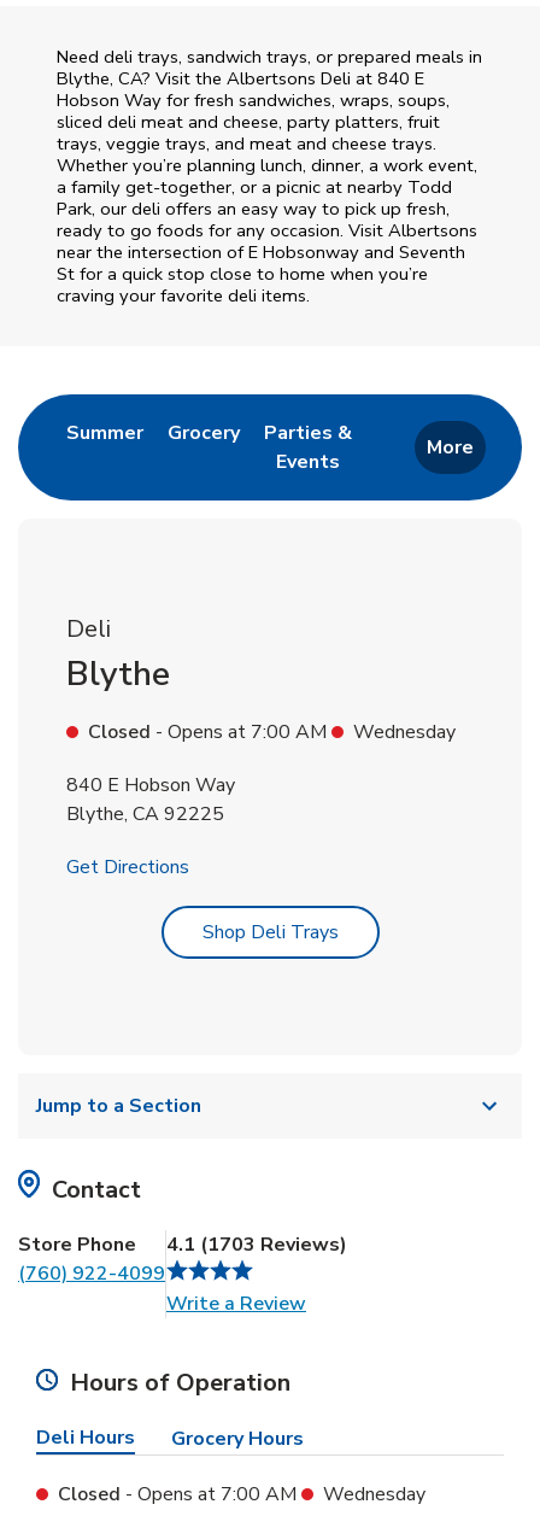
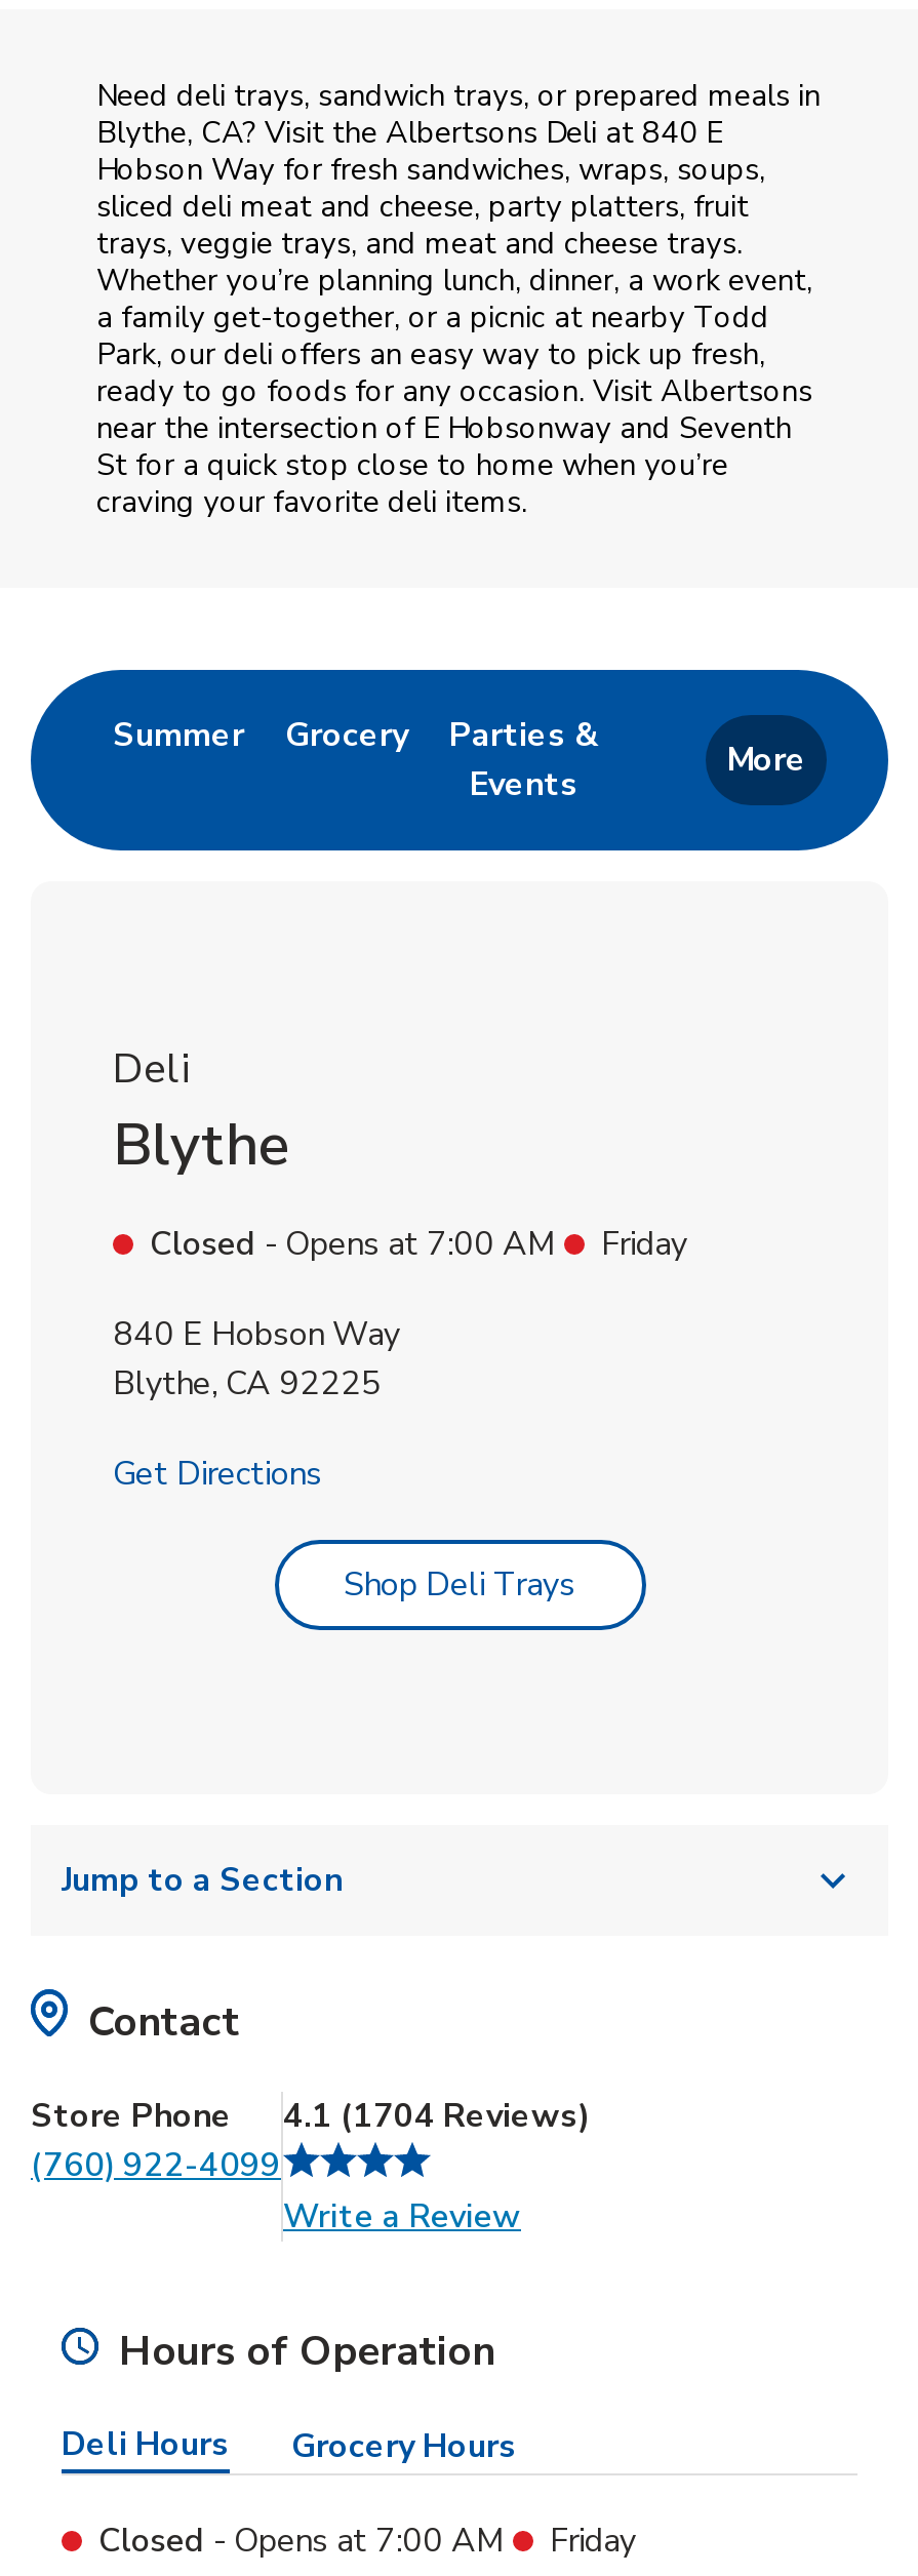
[353,719,456,745] Wednesday -> [601,1222,687,1267] Friday
[18,1231,347,1258] Store Phone 4.1 (1703 Reviews) -> [31,2093,591,2138] Store Phone 4.1 (1704 Reviews)
[323,1481,425,1507] Wednesday -> [550,2518,636,2563] Friday

